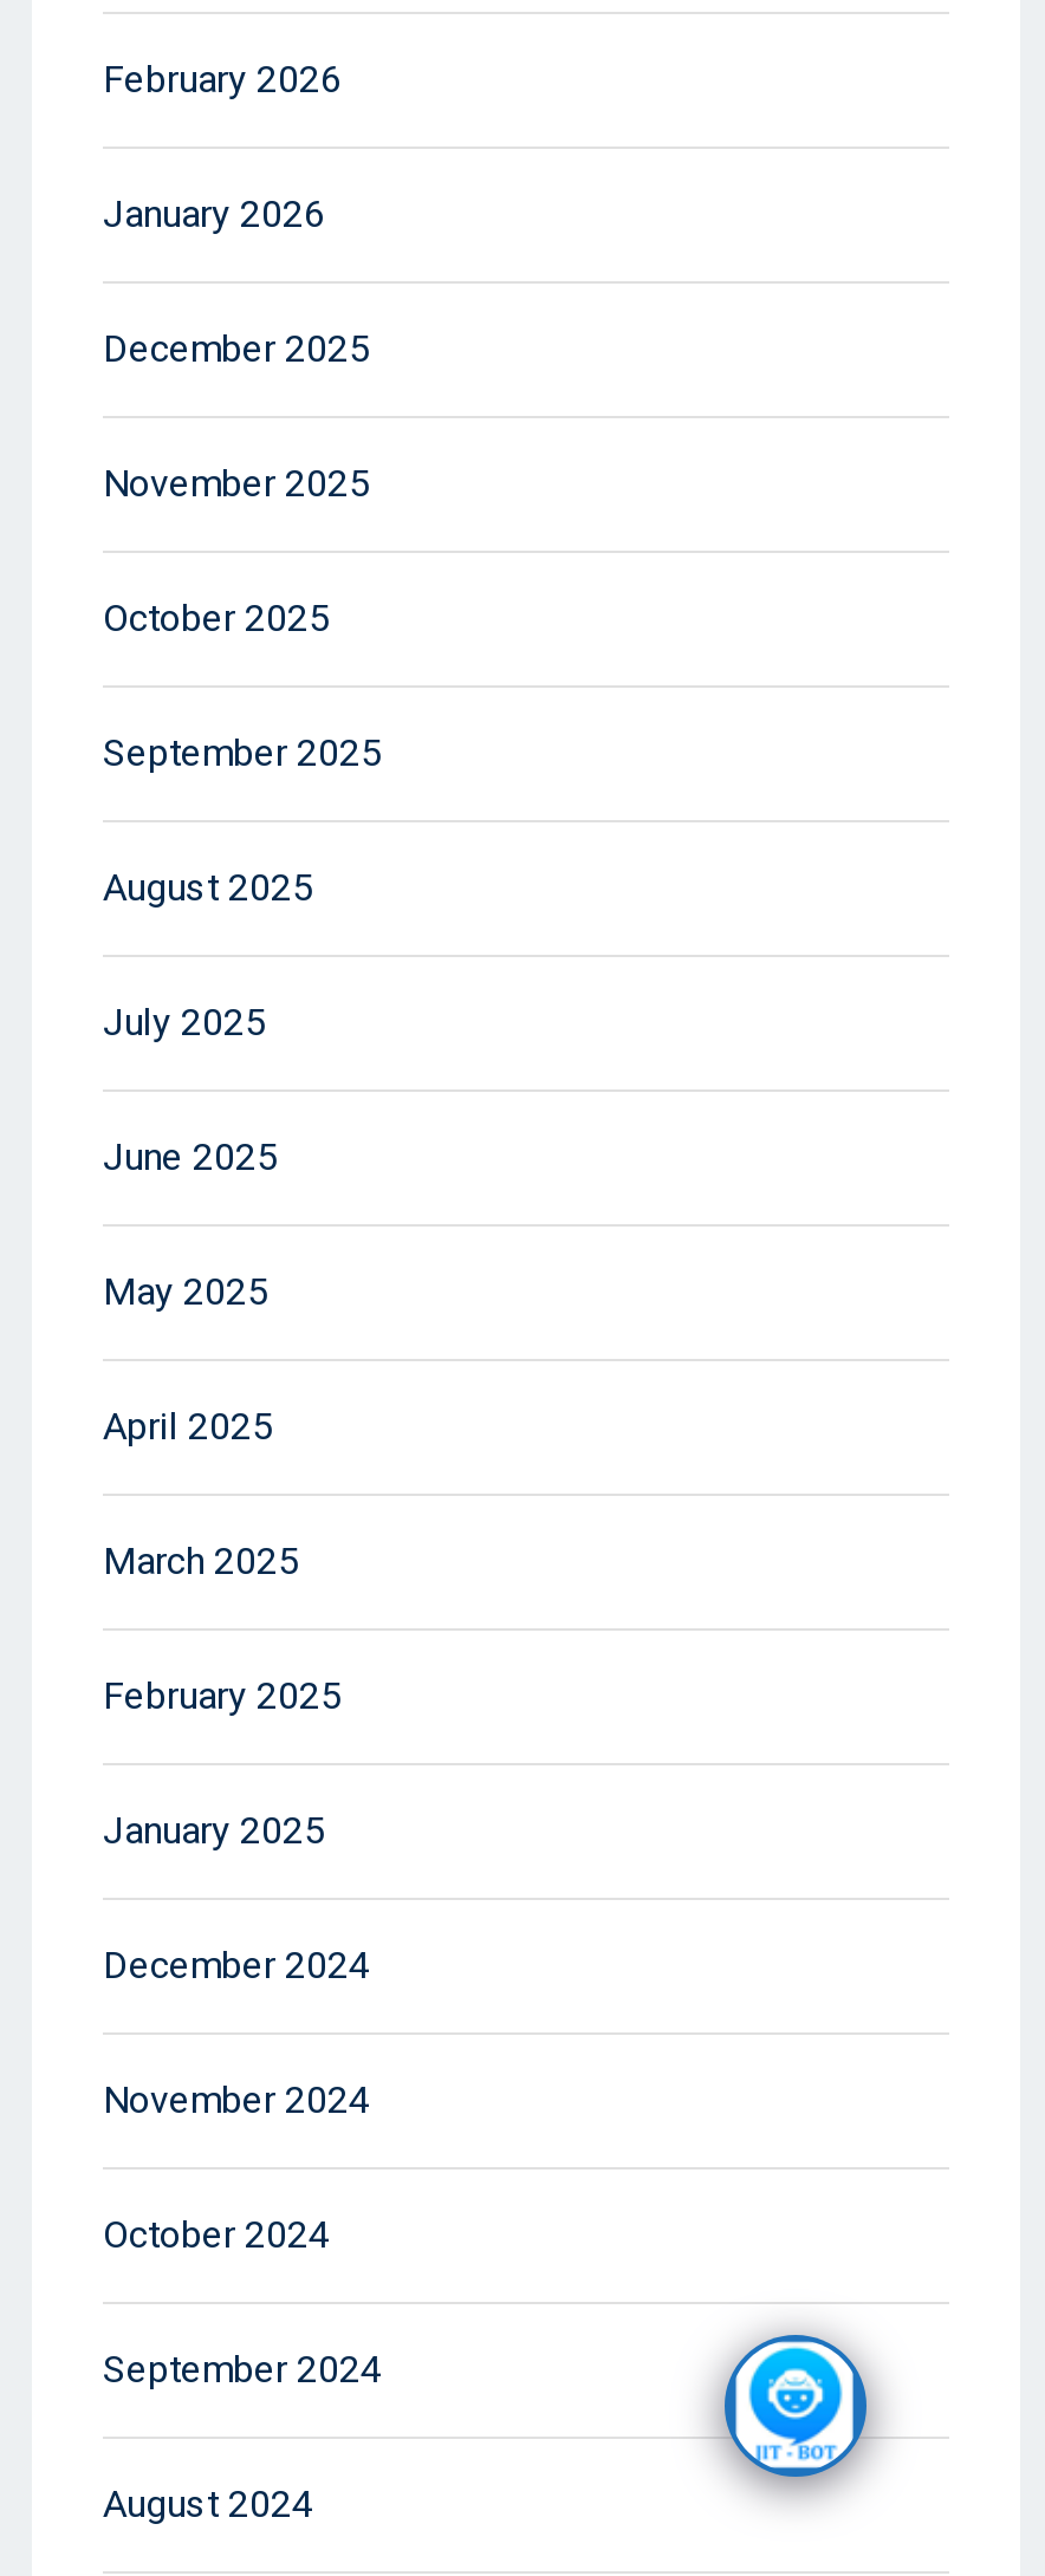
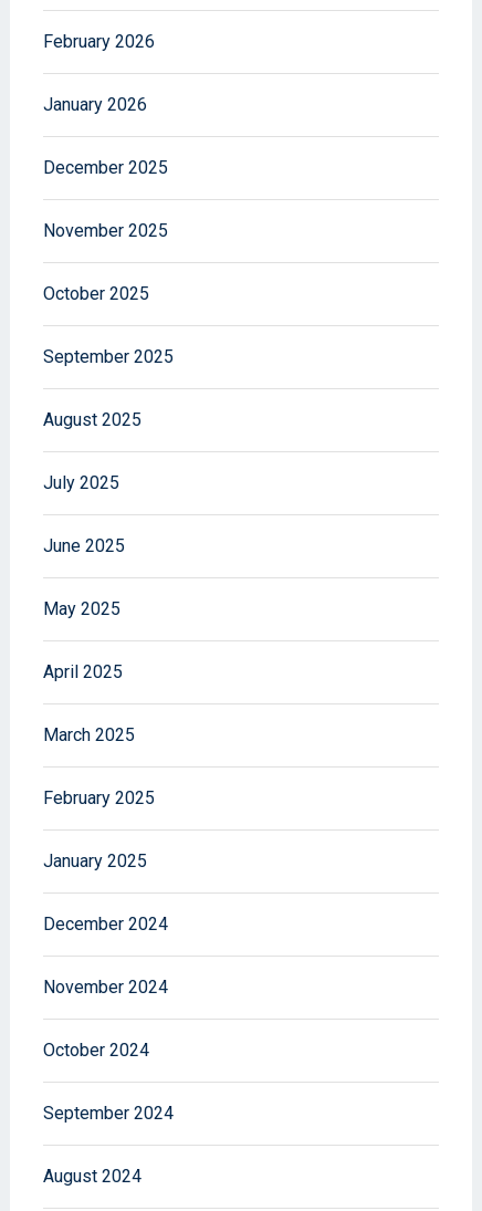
[699,2317,893,2513] [image] -> none

